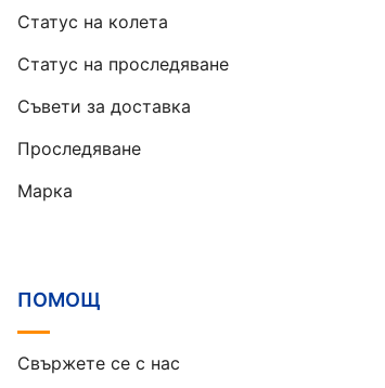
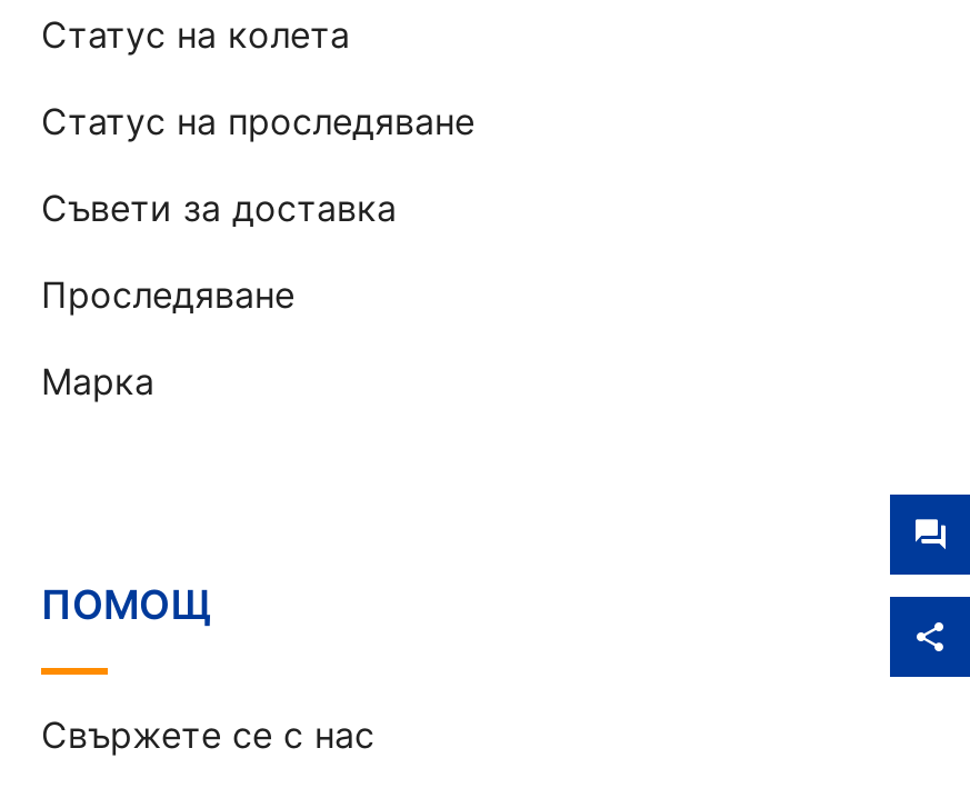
none -> [888,492,963,577] [image]
none -> [888,595,963,679] [image]

